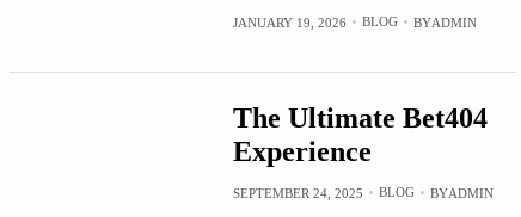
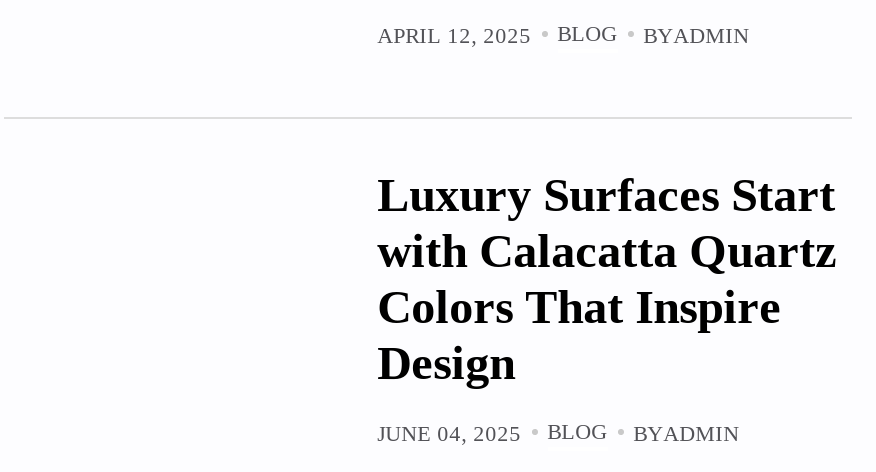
[233,14,476,29] JANUARY 19, 2026 BLOG BYADMIN -> [377,20,749,46] APRIL 12, 2025 BLOG BYADMIN
[233,102,487,166] The Ultimate Bet404 | Experience -> [377,168,837,388] Luxury Surfaces Start | with Calacatta Quartz | Colors That Inspire | Design
[233,184,493,200] SEPTEMBER 24, 2025 BLOG BYADMIN -> [377,418,739,444] JUNE 04, 2025 BLOG BYADMIN

